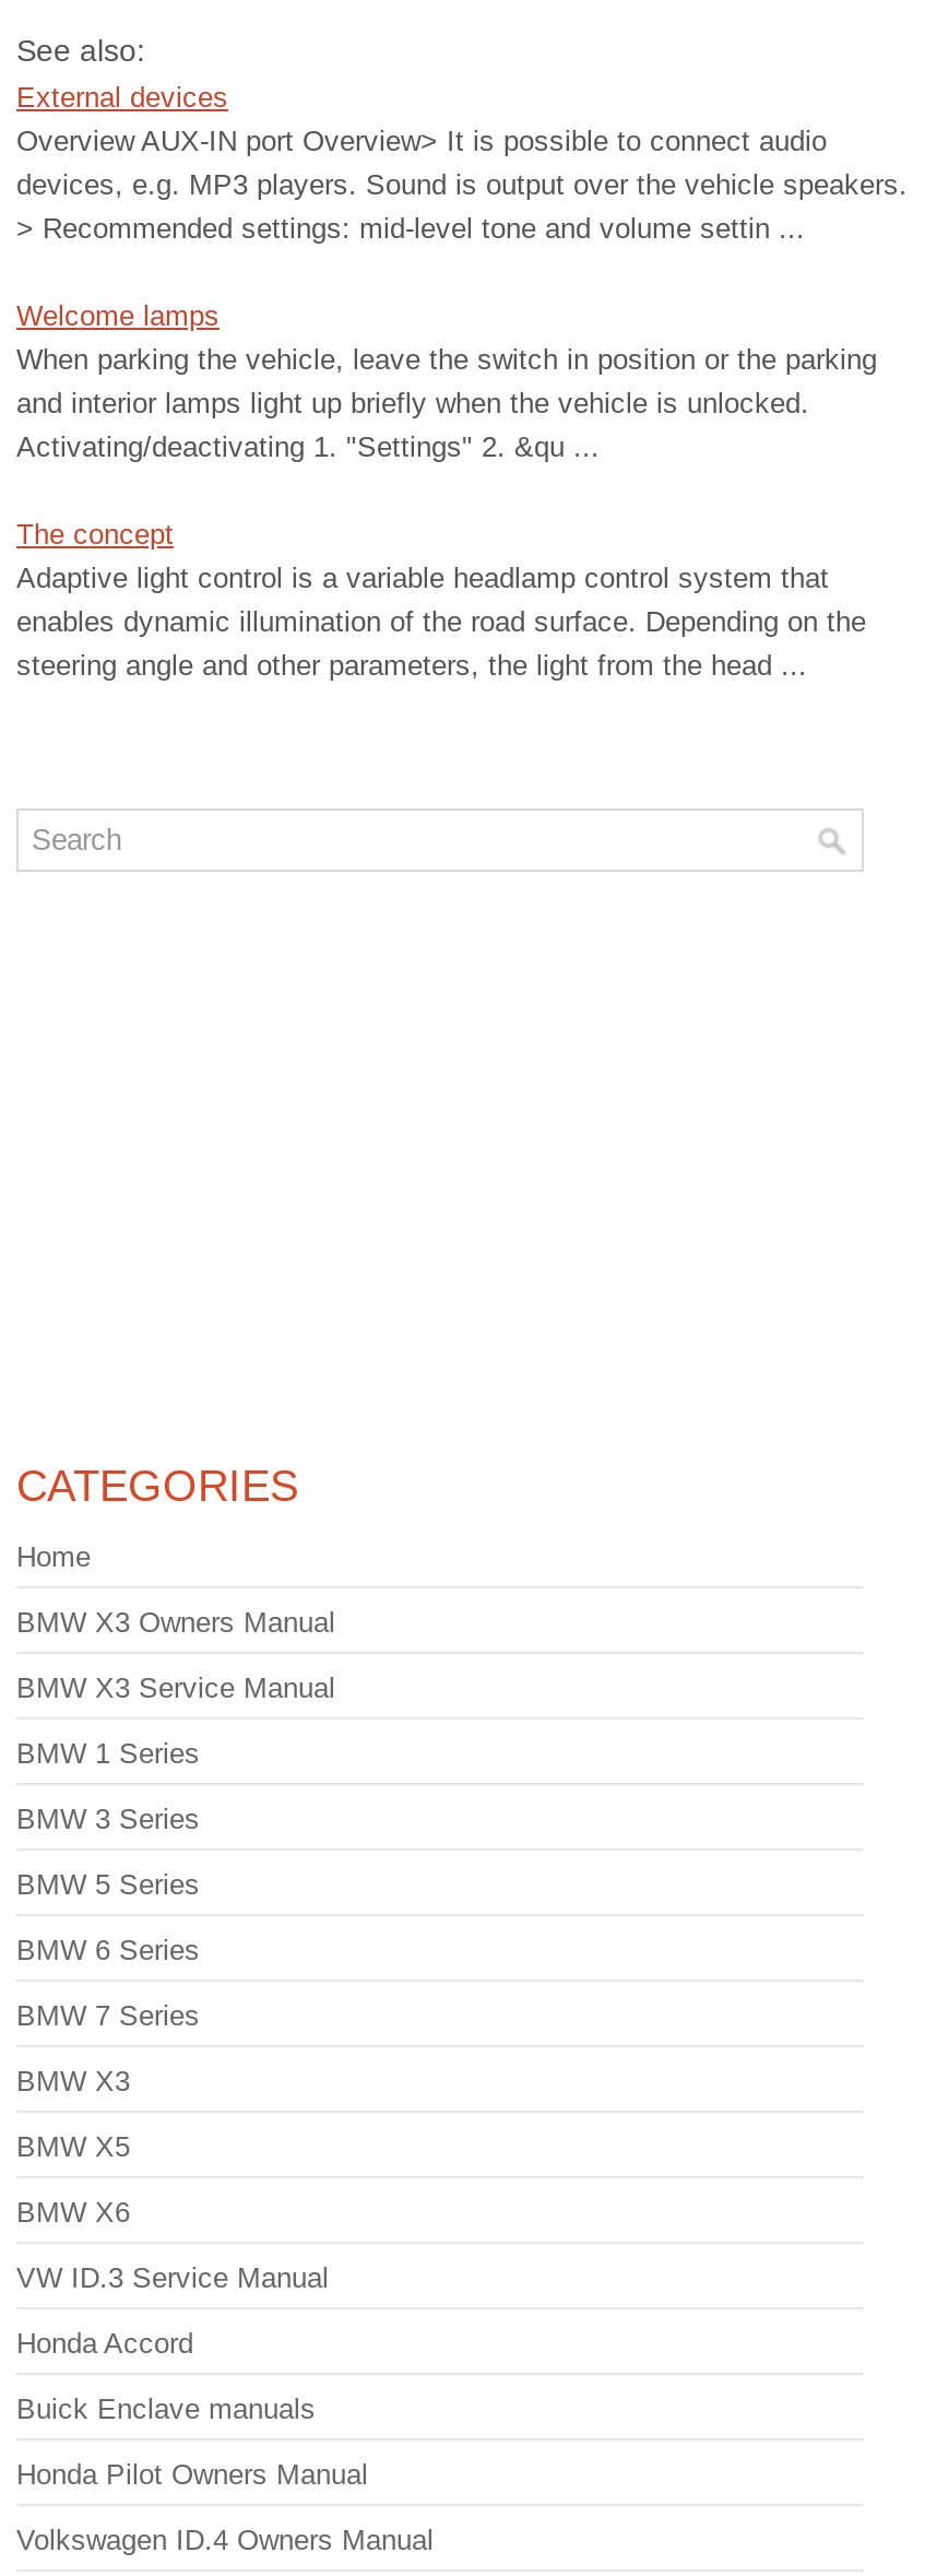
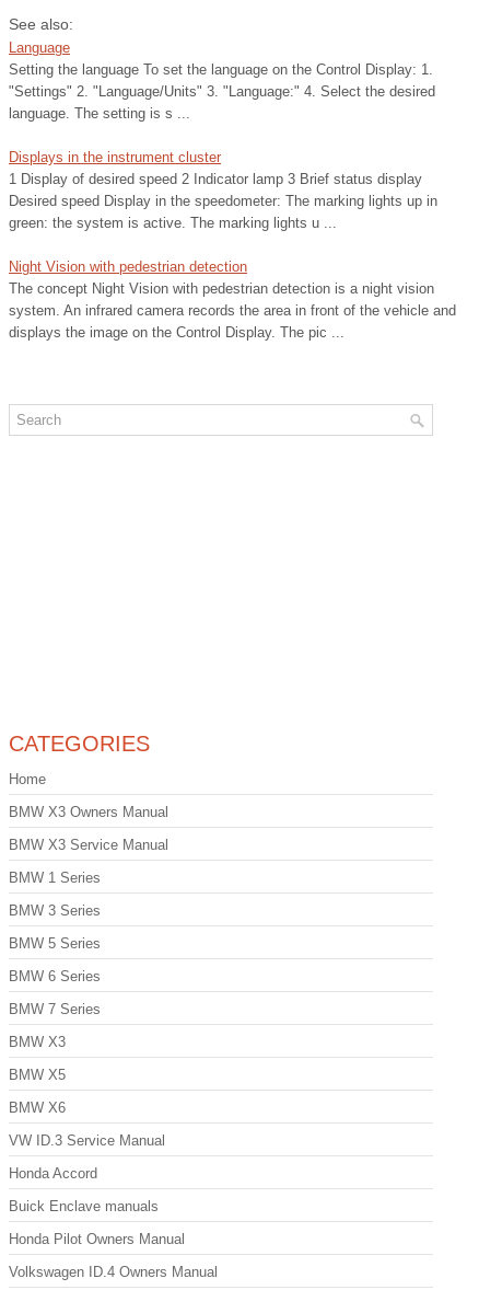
[16,80,908,244] External devices | Overview AUX-IN port Overview> It is possible to connect audio | devices, e.g. MP3 players. Sound is output over the vehicle speakers. | > Recommended settings: mid-level tone and volume settin ... -> [9,39,435,121] Language | Setting the language To set the language on the Control Display: 1. | "Settings" 2. "Language/Units" 3. "Language:" 4. Select the desired | language. The setting is s ...
[16,299,877,463] Welcome lamps | When parking the vehicle, leave the switch in position or the parking | and interior lamps light up briefly when the vehicle is unlocked. | Activating/deactivating 1. "Settings" 2. &qu ... -> [9,149,437,231] Displays in the instrument cluster | 1 Display of desired speed 2 Indicator lamp 3 Brief status display | Desired speed Display in the speedometer: The marking lights up in | green: the system is active. The marking lights u ...
[16,517,866,681] The concept | Adaptive light control is a variable headlamp control system that | enables dynamic illumination of the road surface. Depending on the | steering angle and other parameters, the light from the head ... -> [9,258,456,340] Night Vision with pedestrian detection | The concept Night Vision with pedestrian detection is a night vision | system. An infrared camera records the area in front of the vehicle and | displays the image on the Control Display. The pic ...

